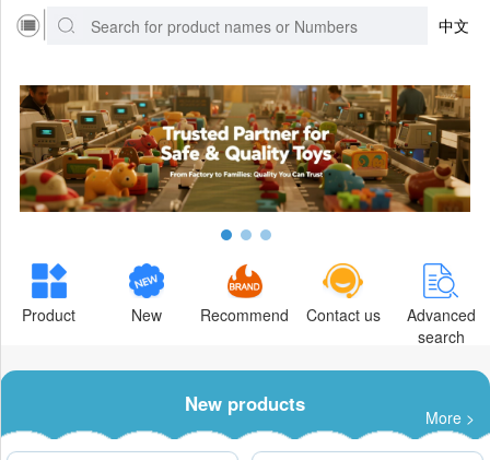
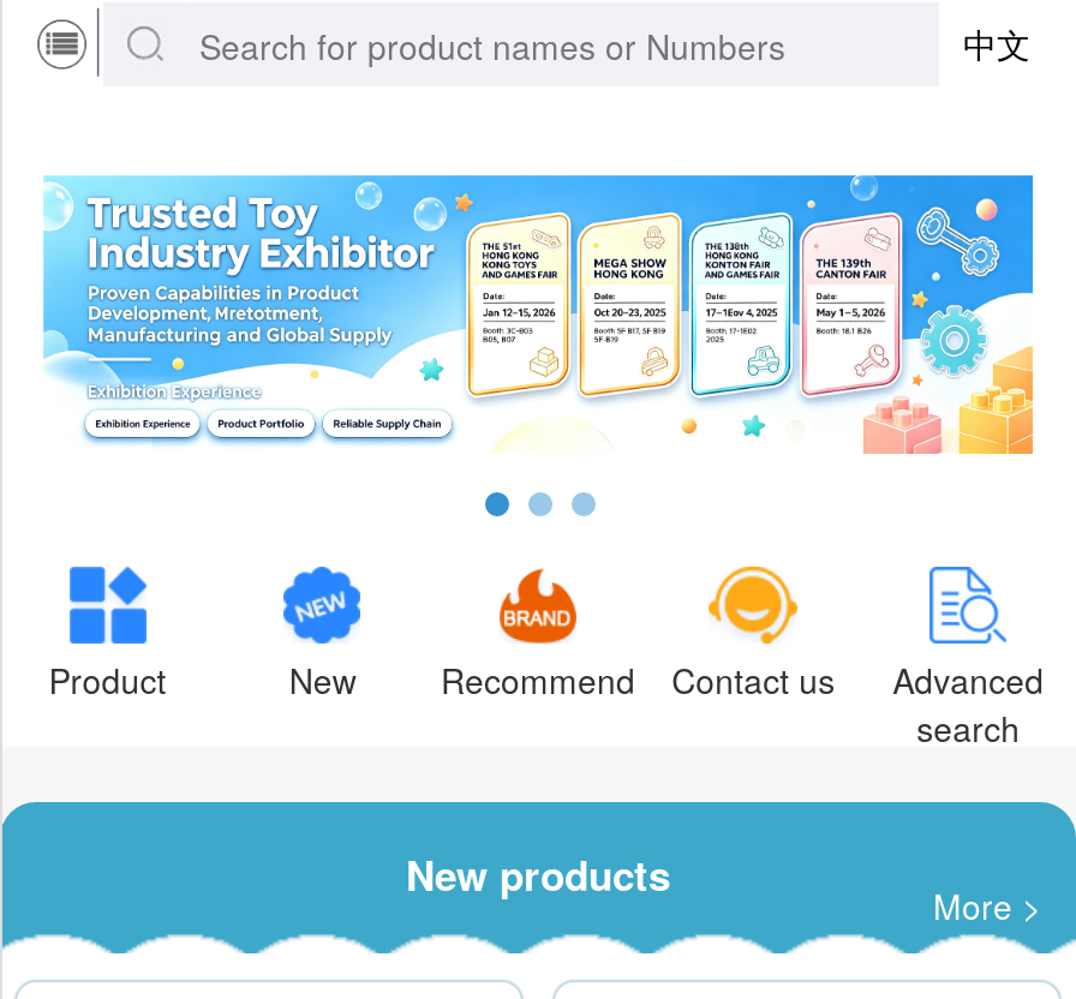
[19,84,471,213] [image] -> [41,173,1035,456] [image]

